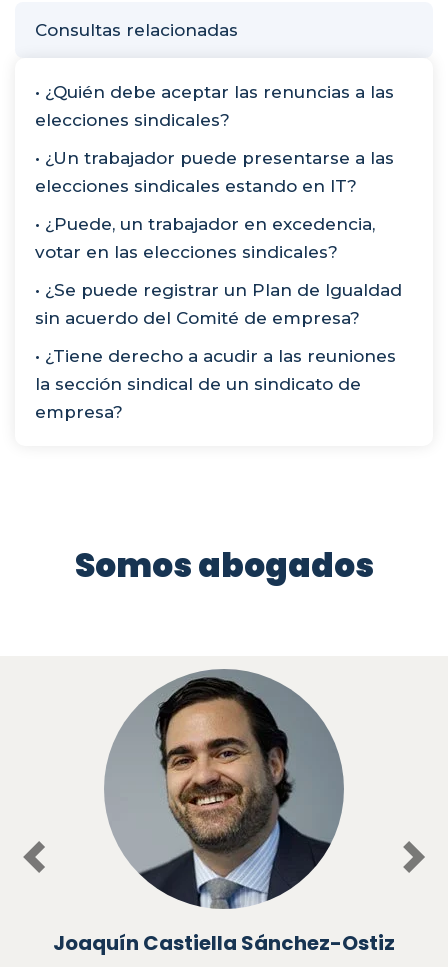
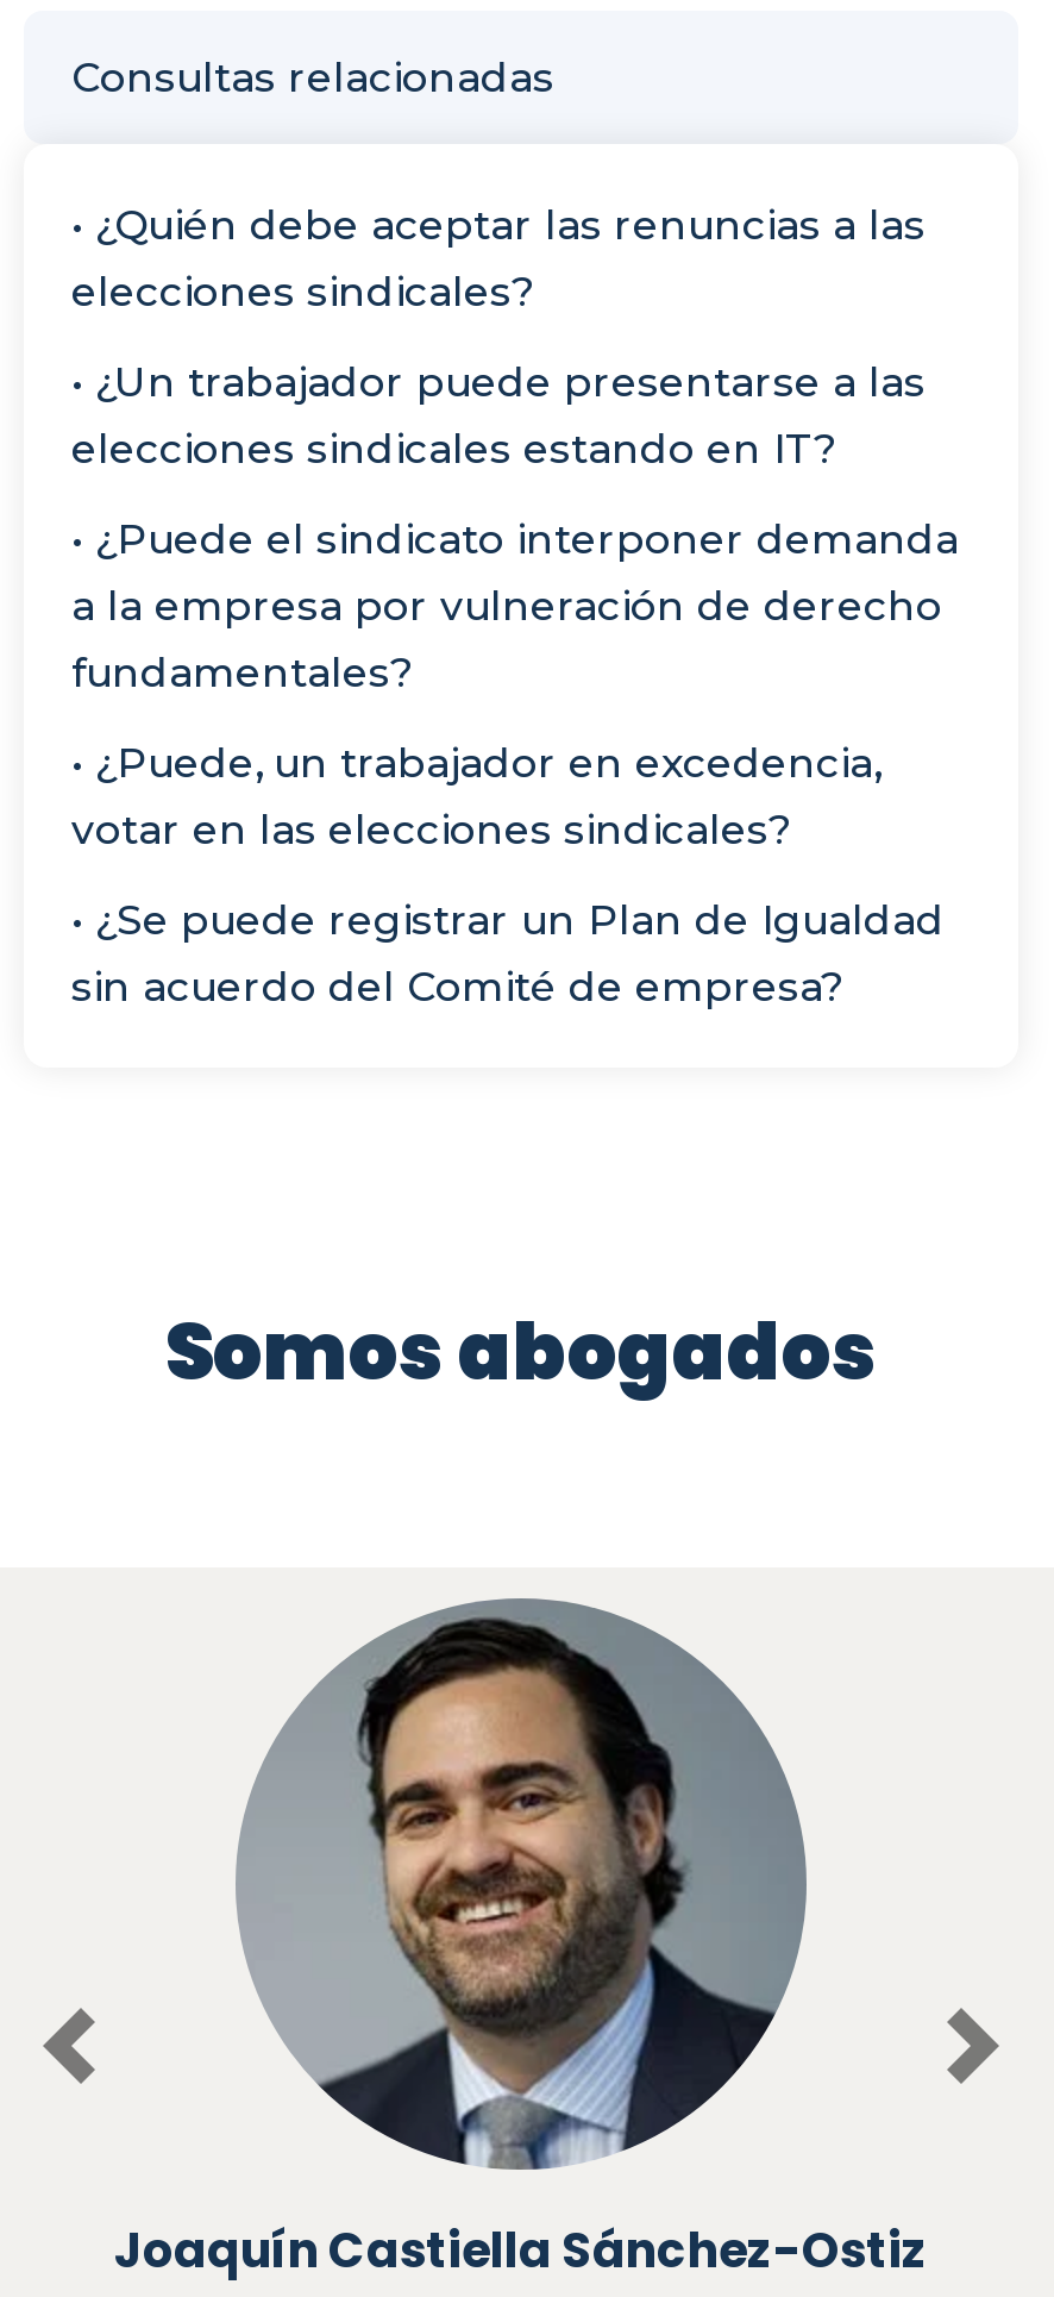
none -> [71,515,959,696] • ¿Puede el sindicato interponer demanda | a la empresa por vulneración de derecho | fundamentales?
moved [35,214,402,328] -> [71,738,945,1010]: • ¿Puede, un trabajador en excedencia, | votar en las elecciones sindicales? | • ¿Se puede registrar un Plan de Igualdad | sin acuerdo del Comité de empresa?
[35,346,396,422] • ¿Tiene derecho a acudir a las reuniones | la sección sindical de un sindicato de | empresa? -> none

